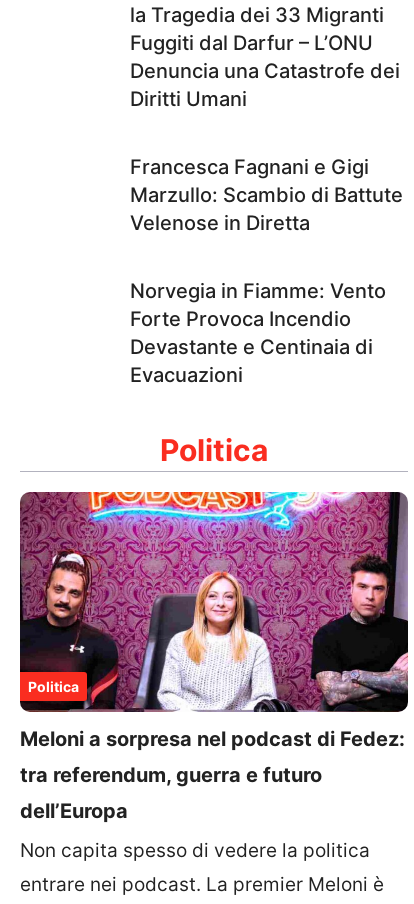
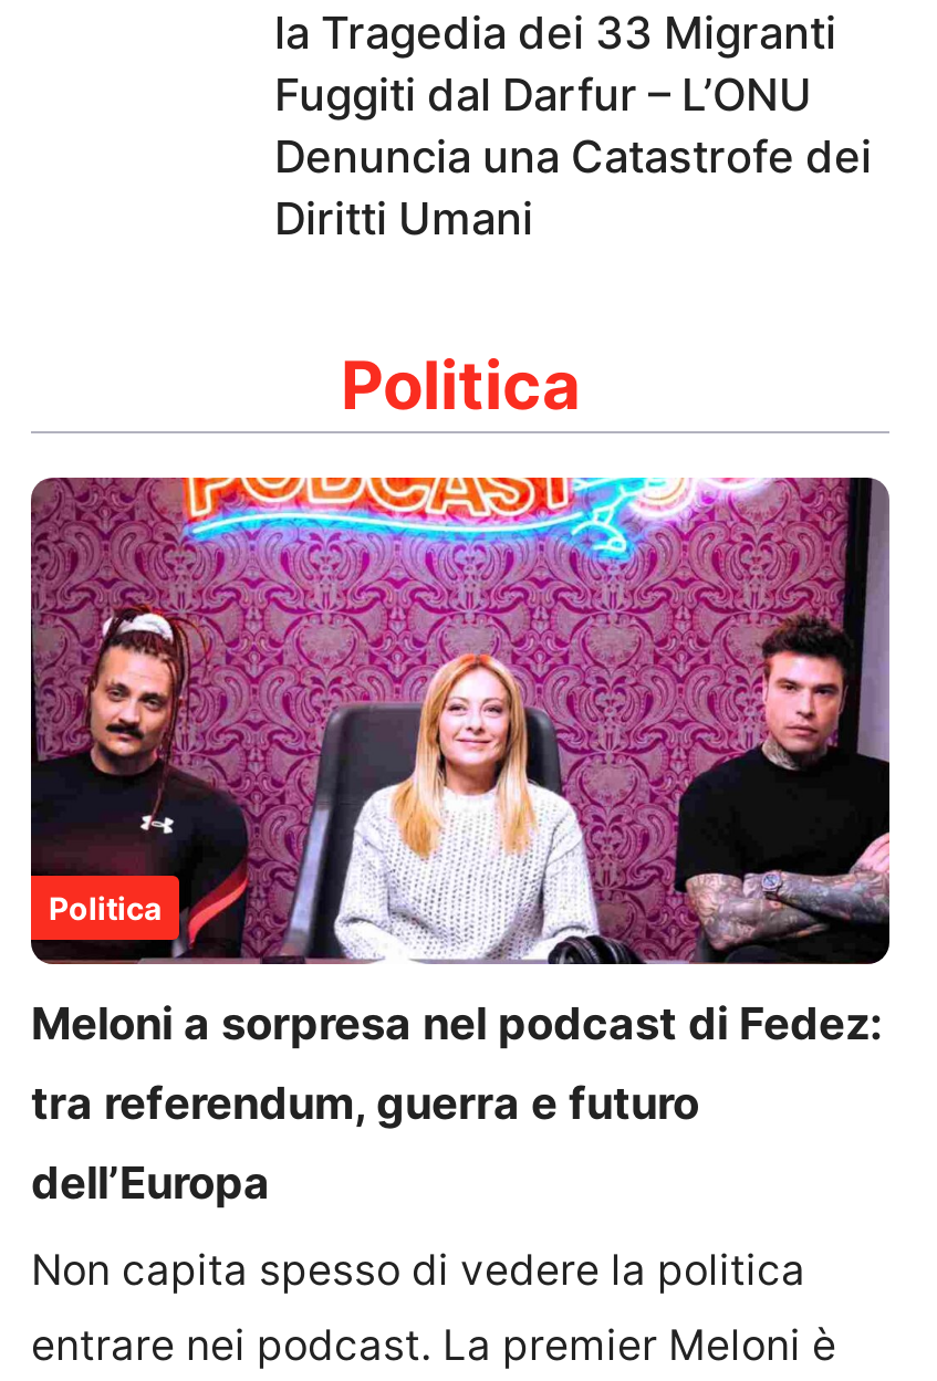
[130,155,403,387] Francesca Fagnani e Gigi | Marzullo: Scambio di Battute | Velenose in Diretta | Norvegia in Fiamme: Vento | Forte Provoca Incendio | Devastante e Centinaia di | Evacuazioni -> none

